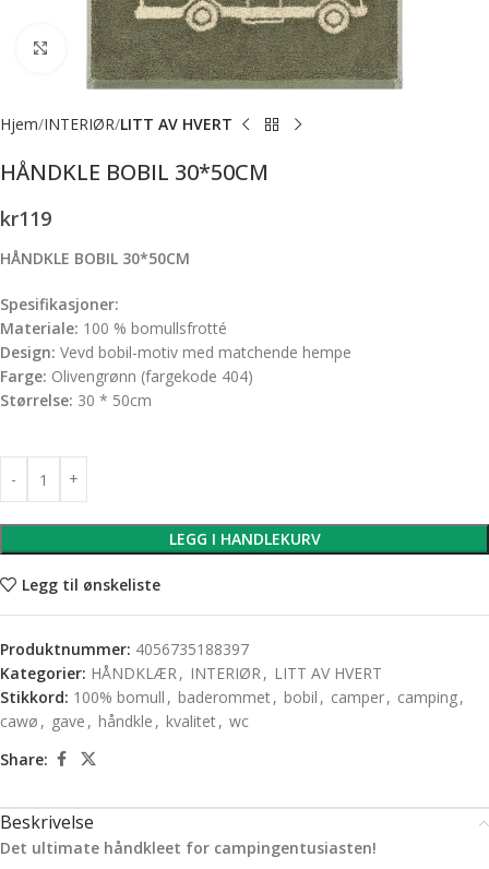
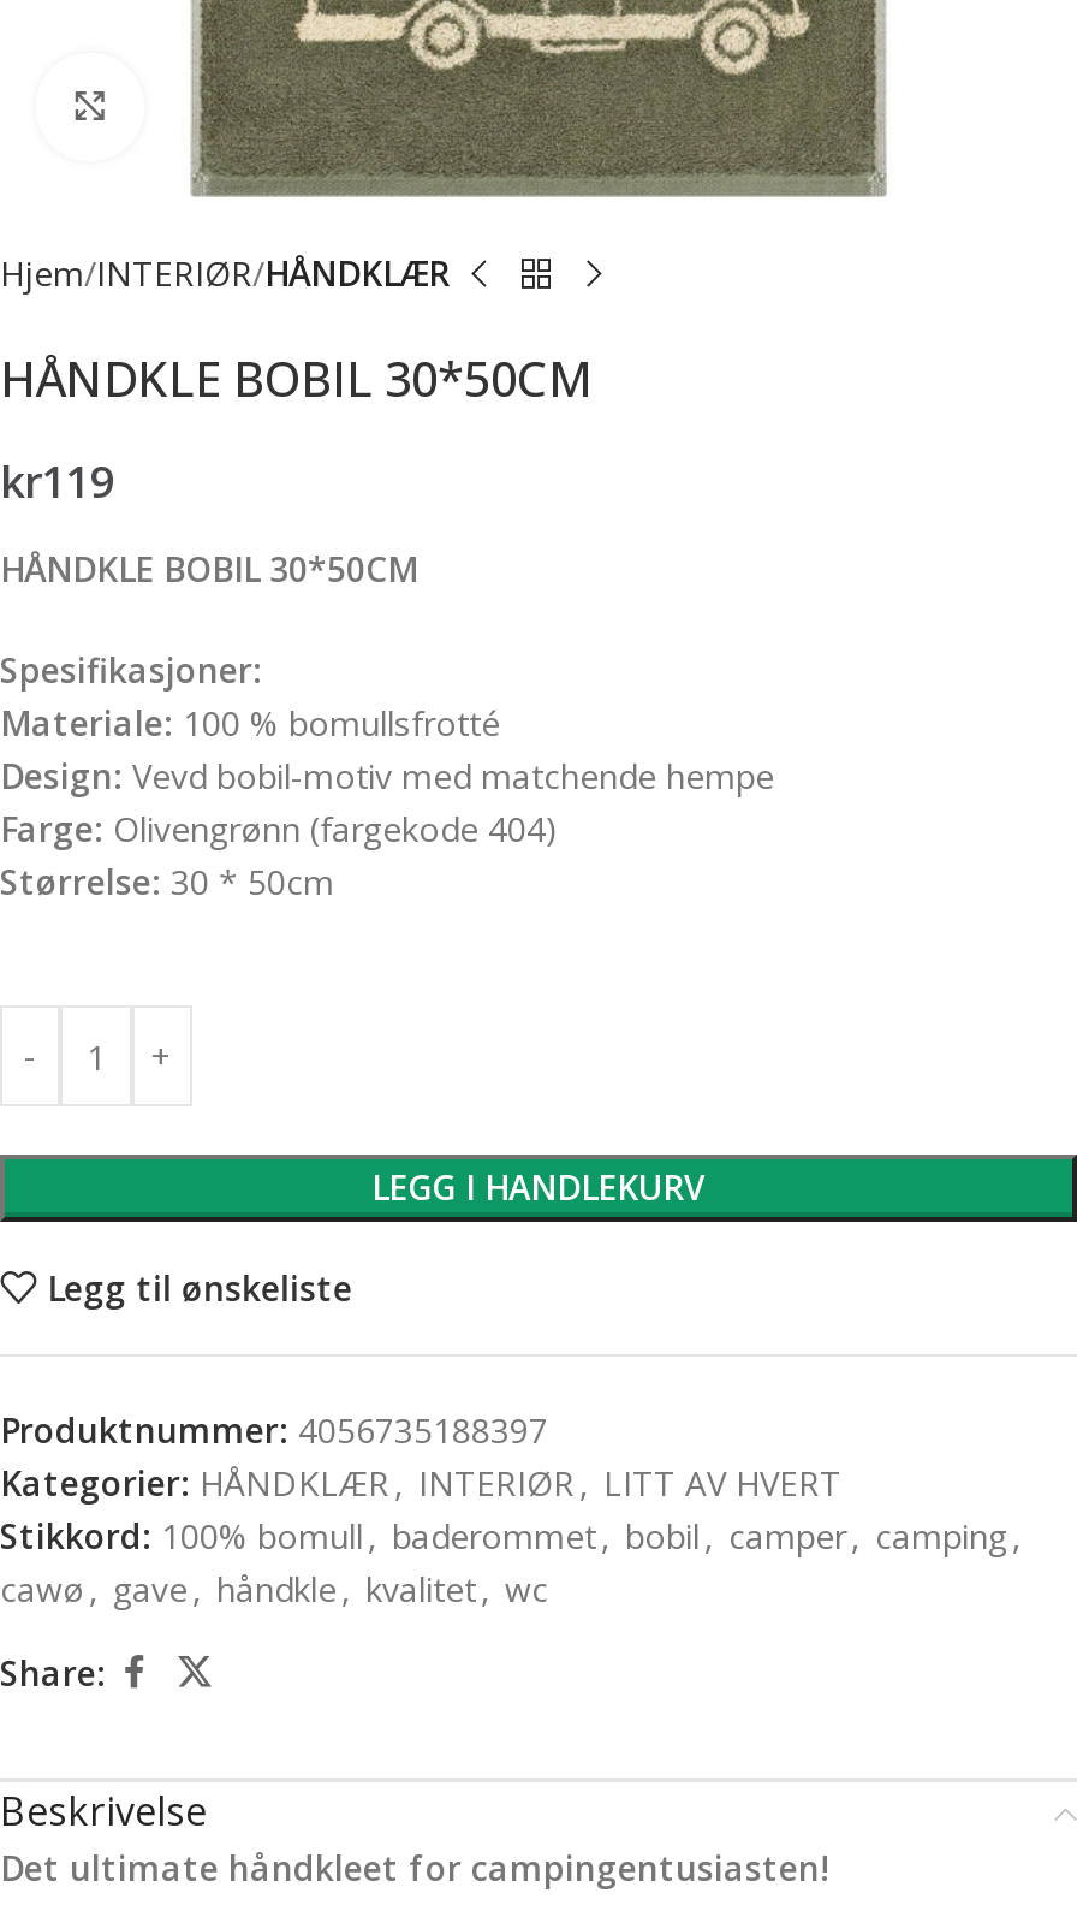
[0,114,232,134] Hjem INTERIØR LITT AV HVERT -> [0,250,450,296] Hjem INTERIØR HÅNDKLÆR

